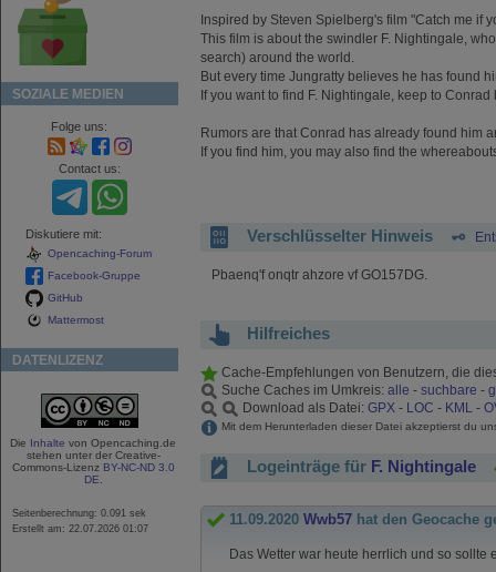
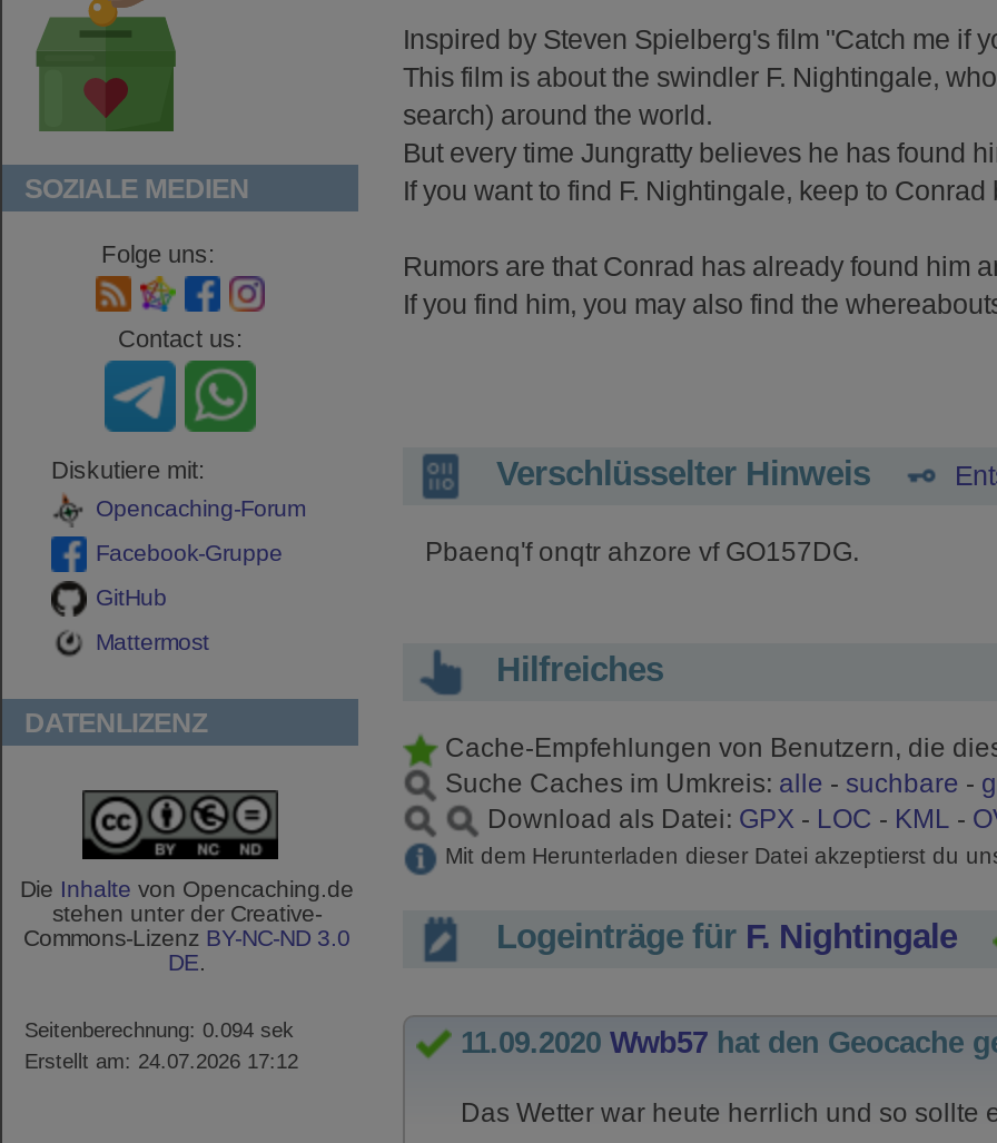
[12,507,146,519] Seitenberechnung: 0.091 sek -> [24,1018,294,1043] Seitenberechnung: 0.094 sek
[12,523,148,535] Erstellt am: 22.07.2026 01:07 -> [24,1049,298,1074] Erstellt am: 24.07.2026 17:12

